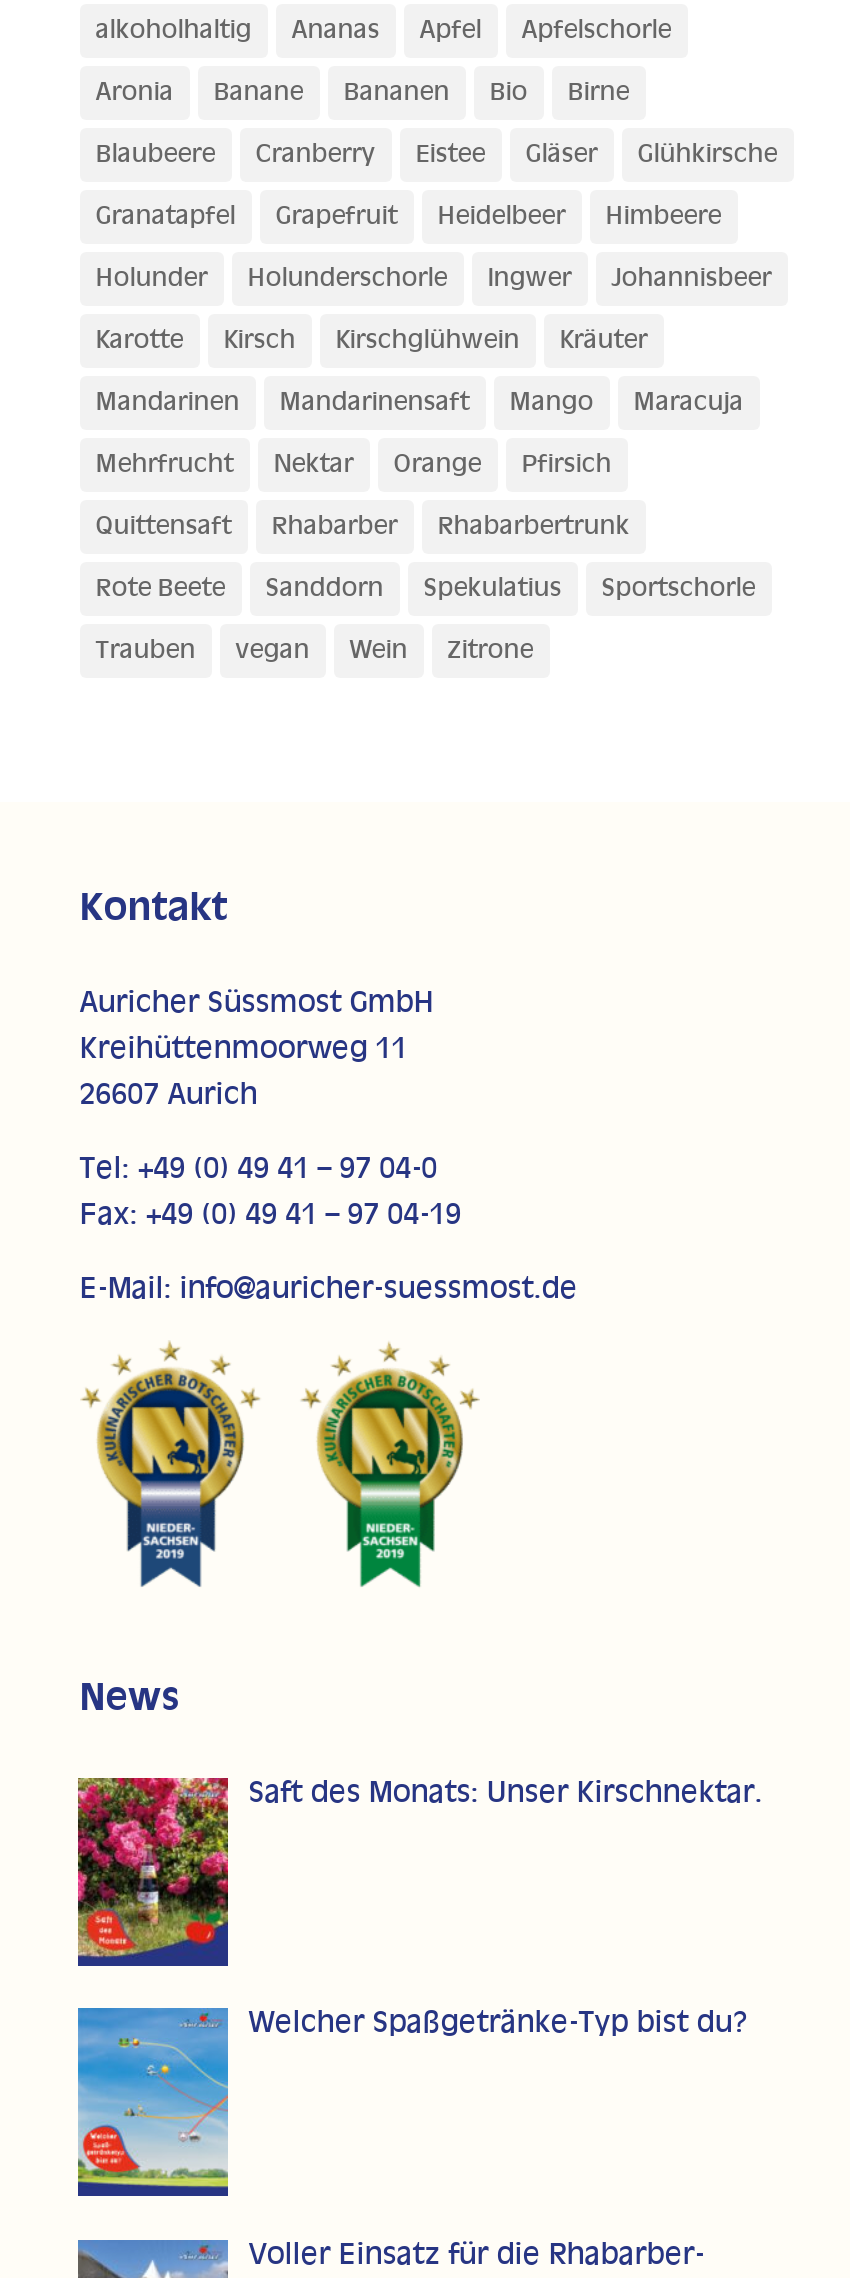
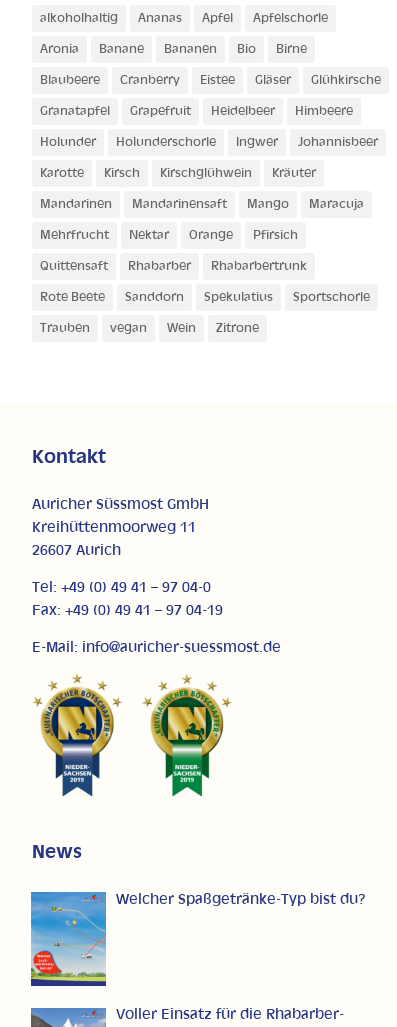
[76,1776,763,1958] [image] | Saft des Monats: Unser Kirschnektar. -> none

